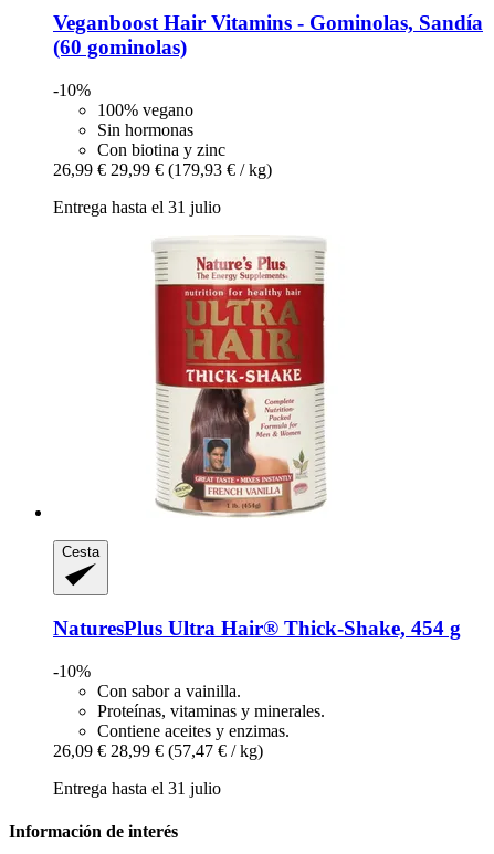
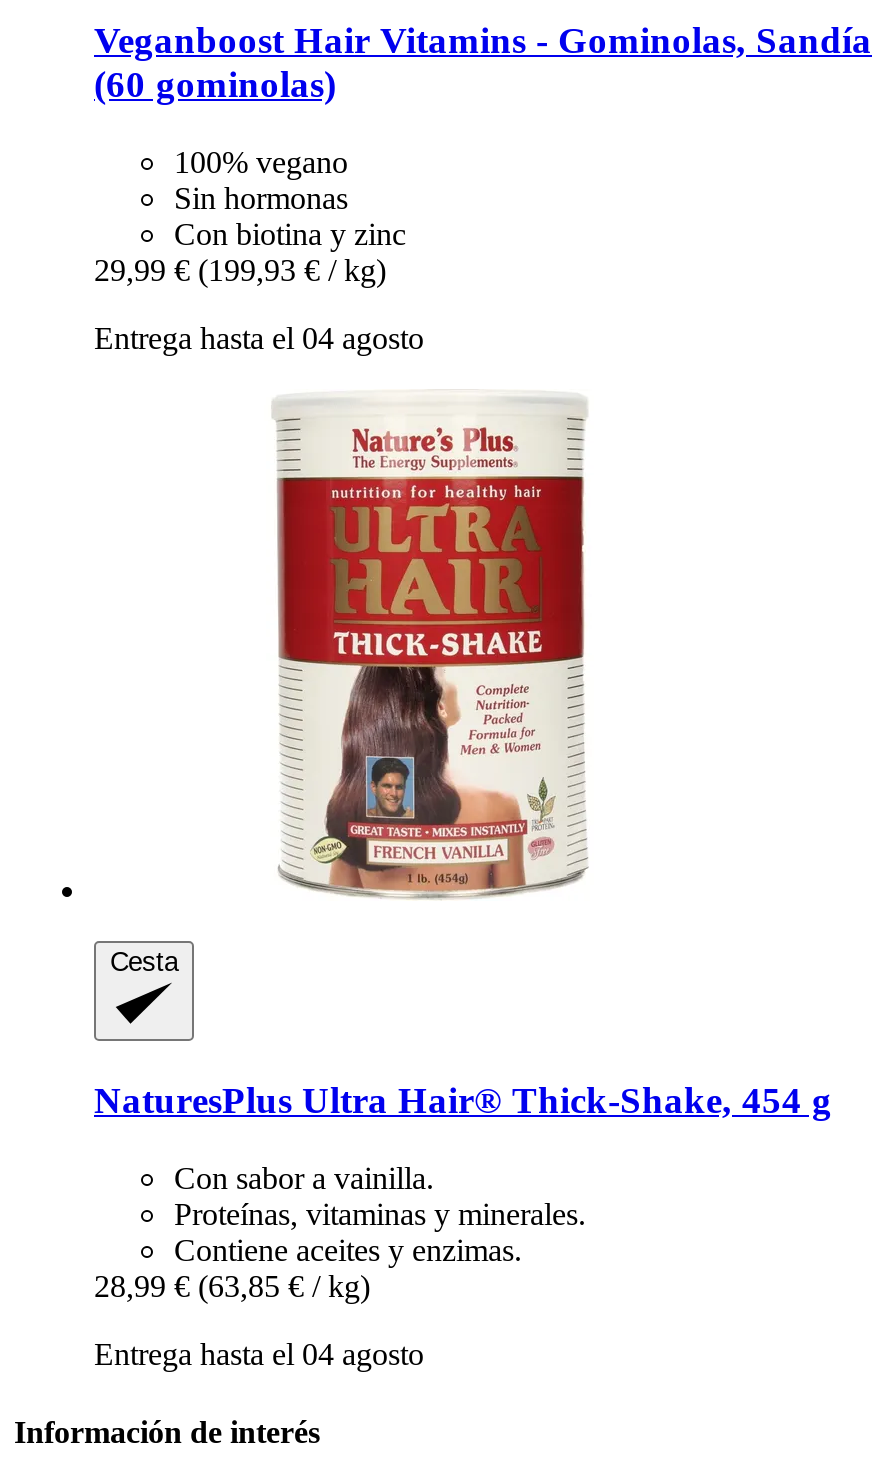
[53,80,91,99] -10% -> none
[53,160,272,179] 26,99 € 29,99 € (179,93 € / kg) -> [94,252,386,286] 29,99 € (199,93 € / kg)
[53,197,221,216] Entrega hasta el 31 julio -> [94,320,424,354] Entrega hasta el 04 agosto
[53,661,91,680] -10% -> none
[53,741,263,760] 26,09 € 28,99 € (57,47 € / kg) -> [94,1268,370,1302] 28,99 € (63,85 € / kg)
[53,778,221,797] Entrega hasta el 31 julio -> [94,1336,424,1370] Entrega hasta el 04 agosto

